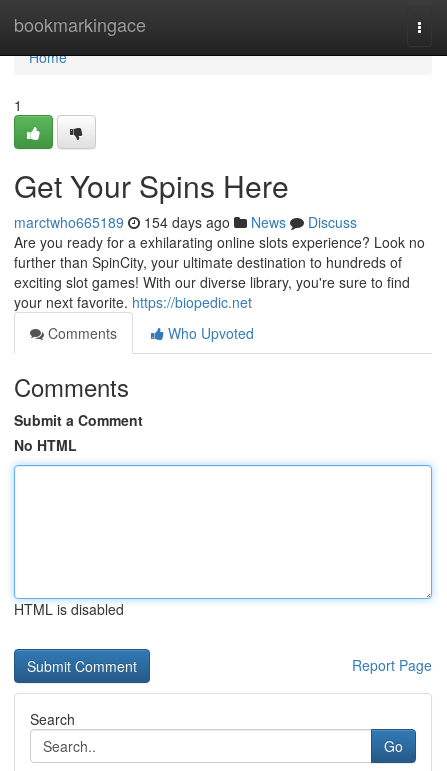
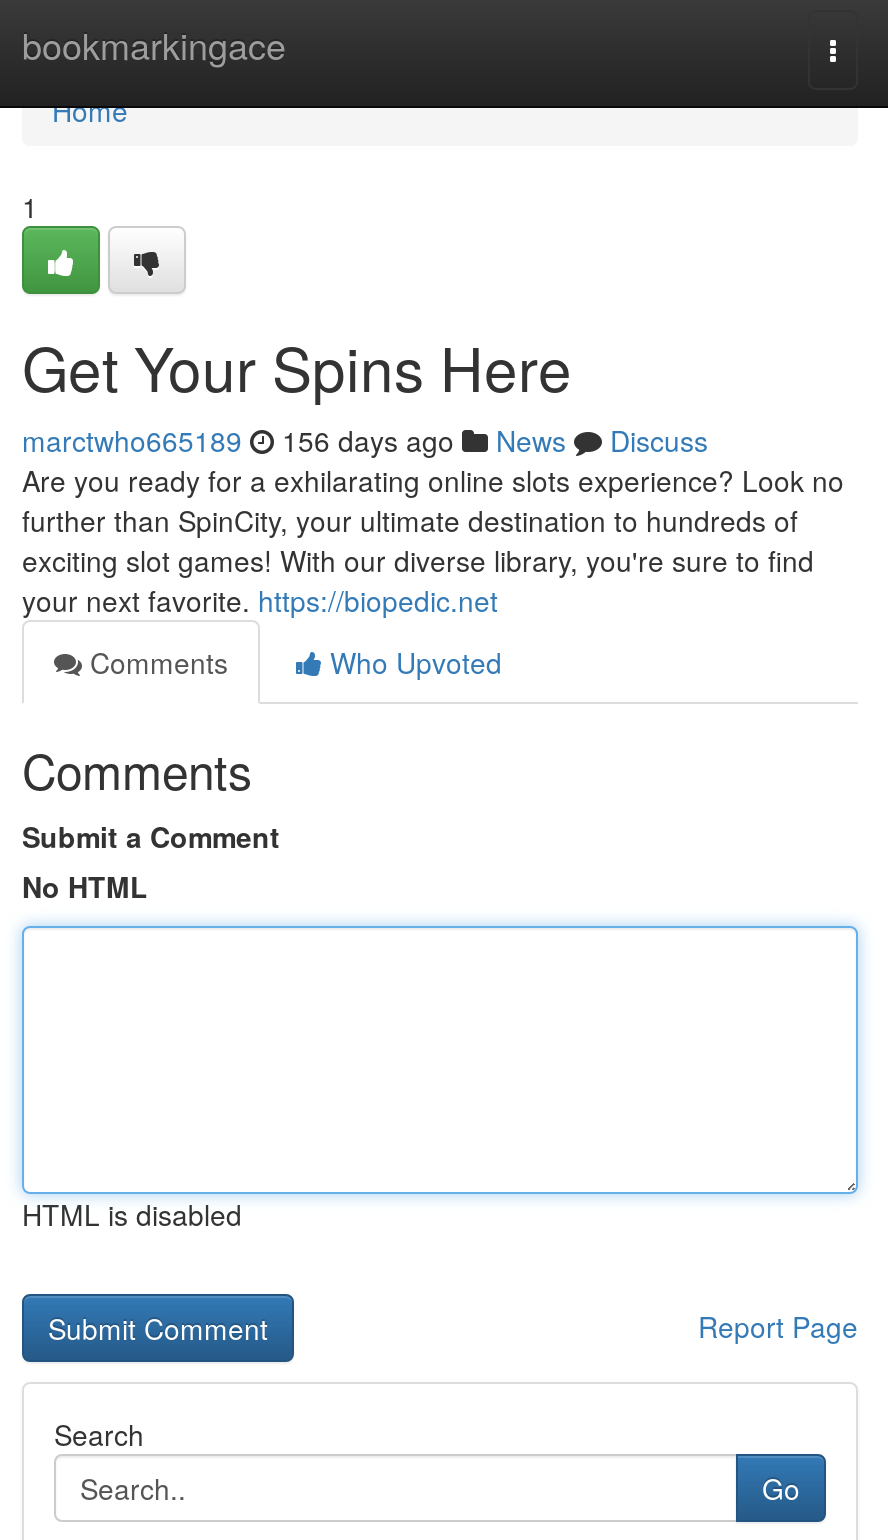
[14,212,357,232] marctwho665189 154 days ago News Discuss -> [22,420,708,460] marctwho665189 156 days ago News Discuss

